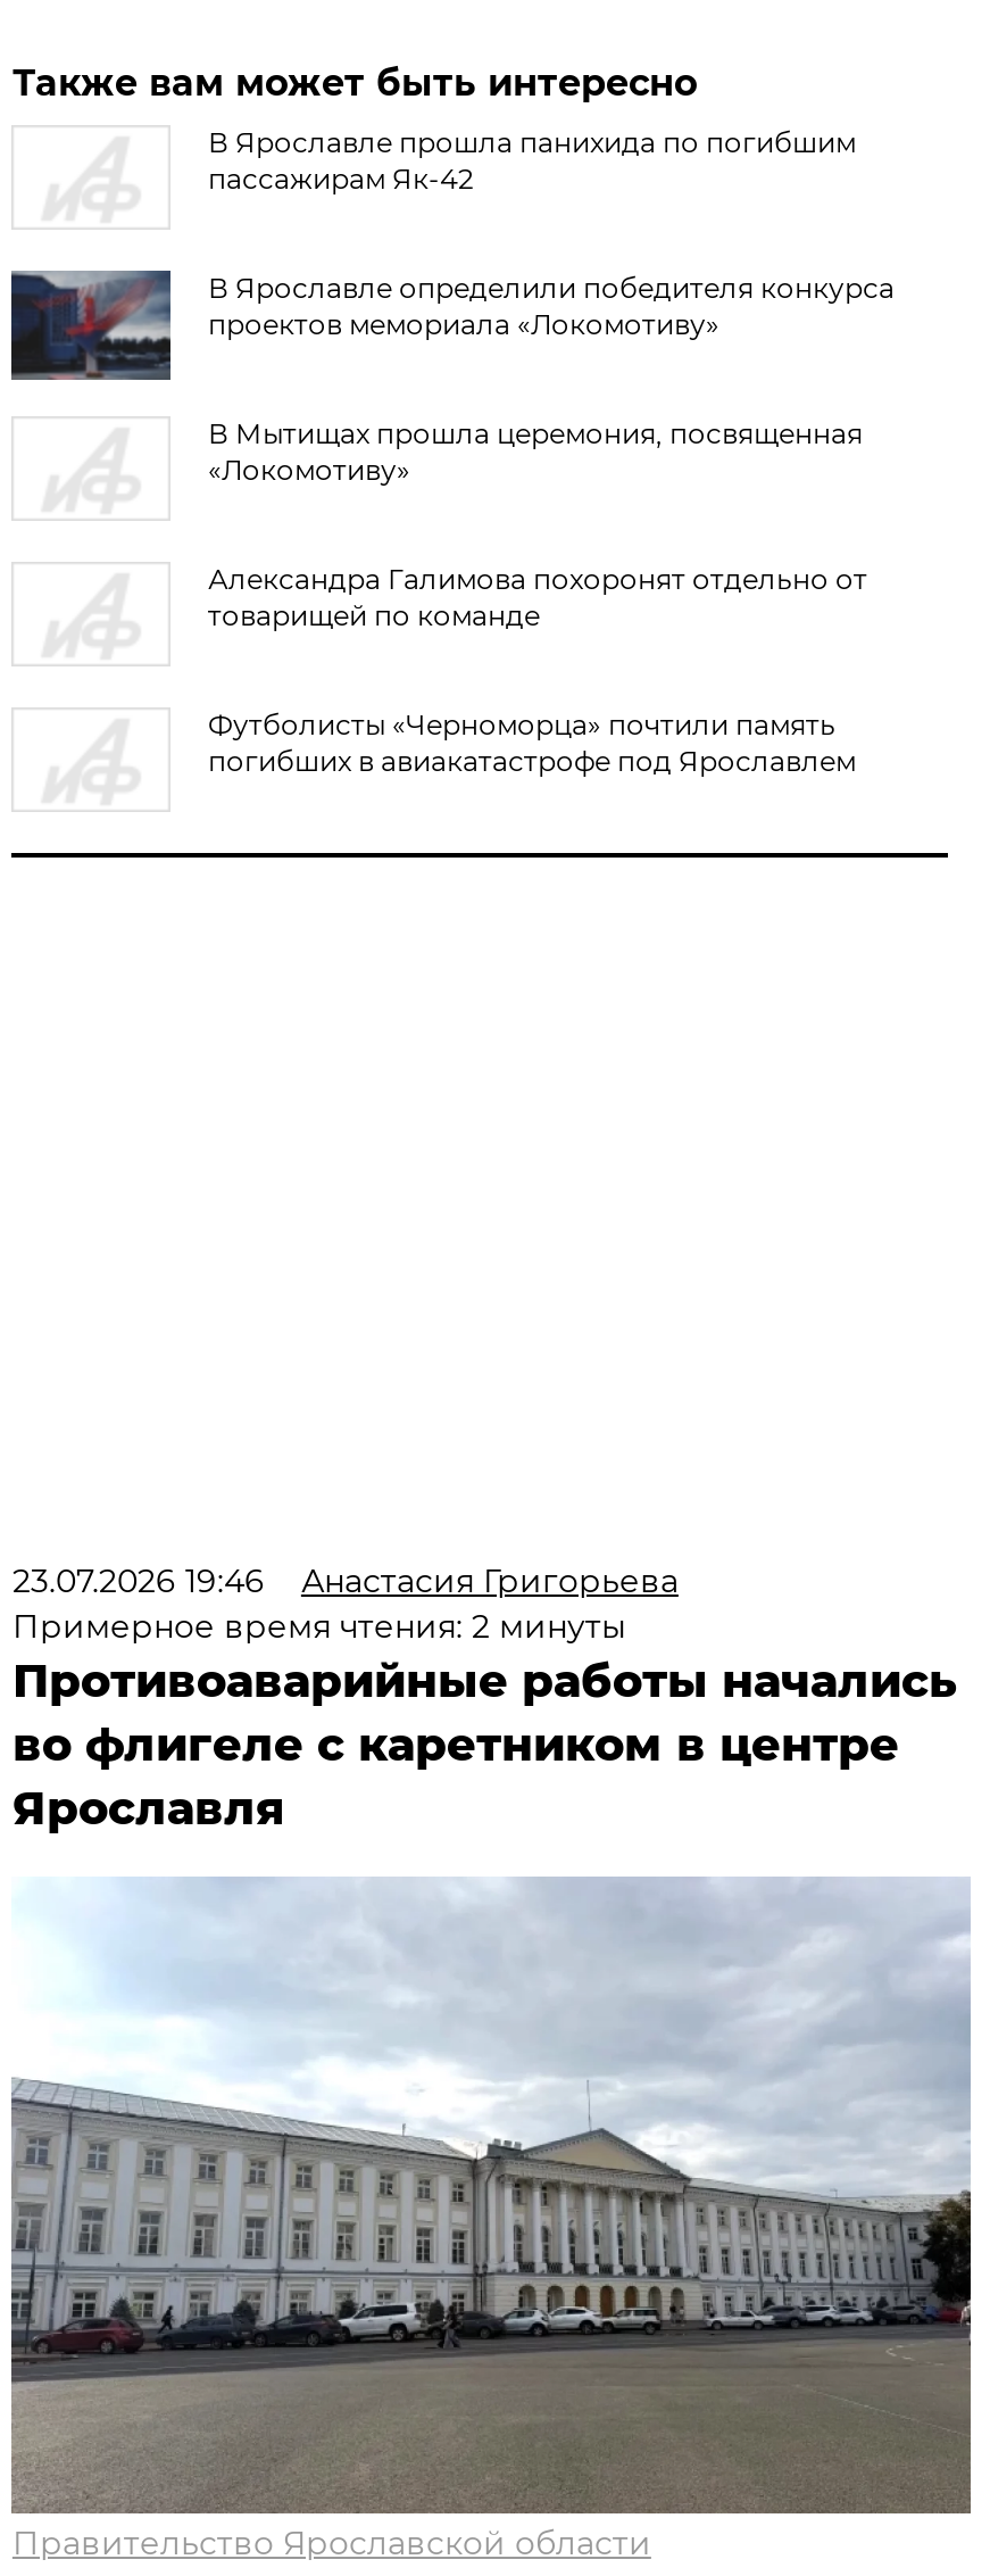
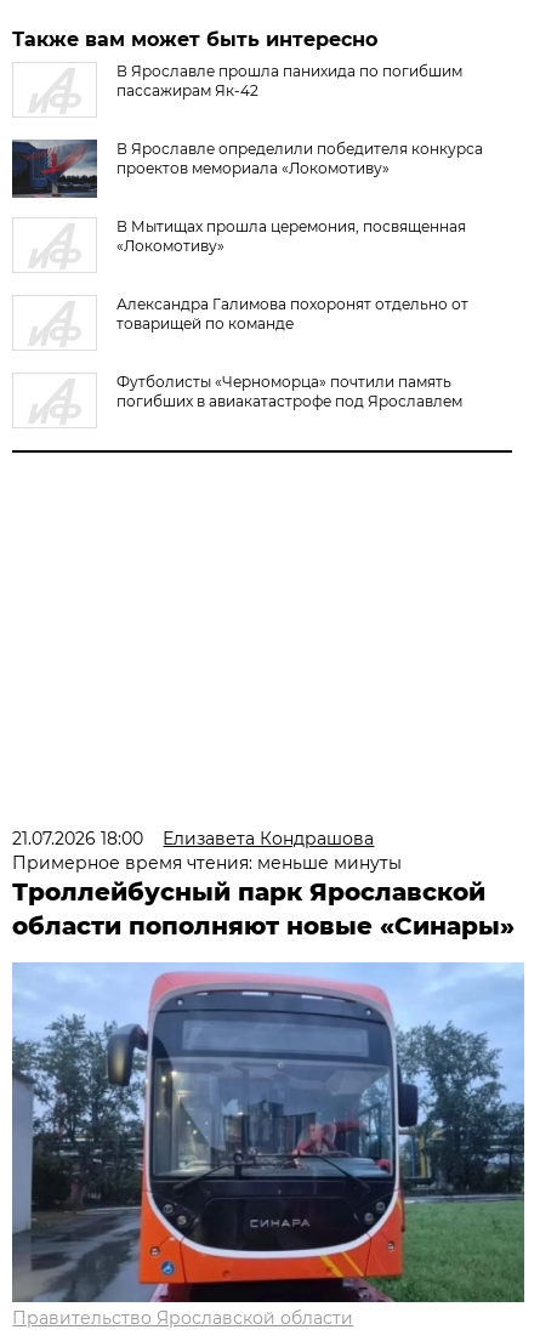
[12,1560,956,1836] 23.07.2026 19:46 | Анастасия Григорьева | Примерное время чтения: 2 минуты | Противоаварийные работы начались | во флигеле с каретником в центре | Ярославля -> [13,828,515,941] 21.07.2026 18:00 | Елизавета Кондрашова | Примерное время чтения: меньше минуты | Троллейбусный парк Ярославской | области пополняют новые «Синары»
[11,1879,971,2516] [image] -> [11,962,524,1303] [image]

